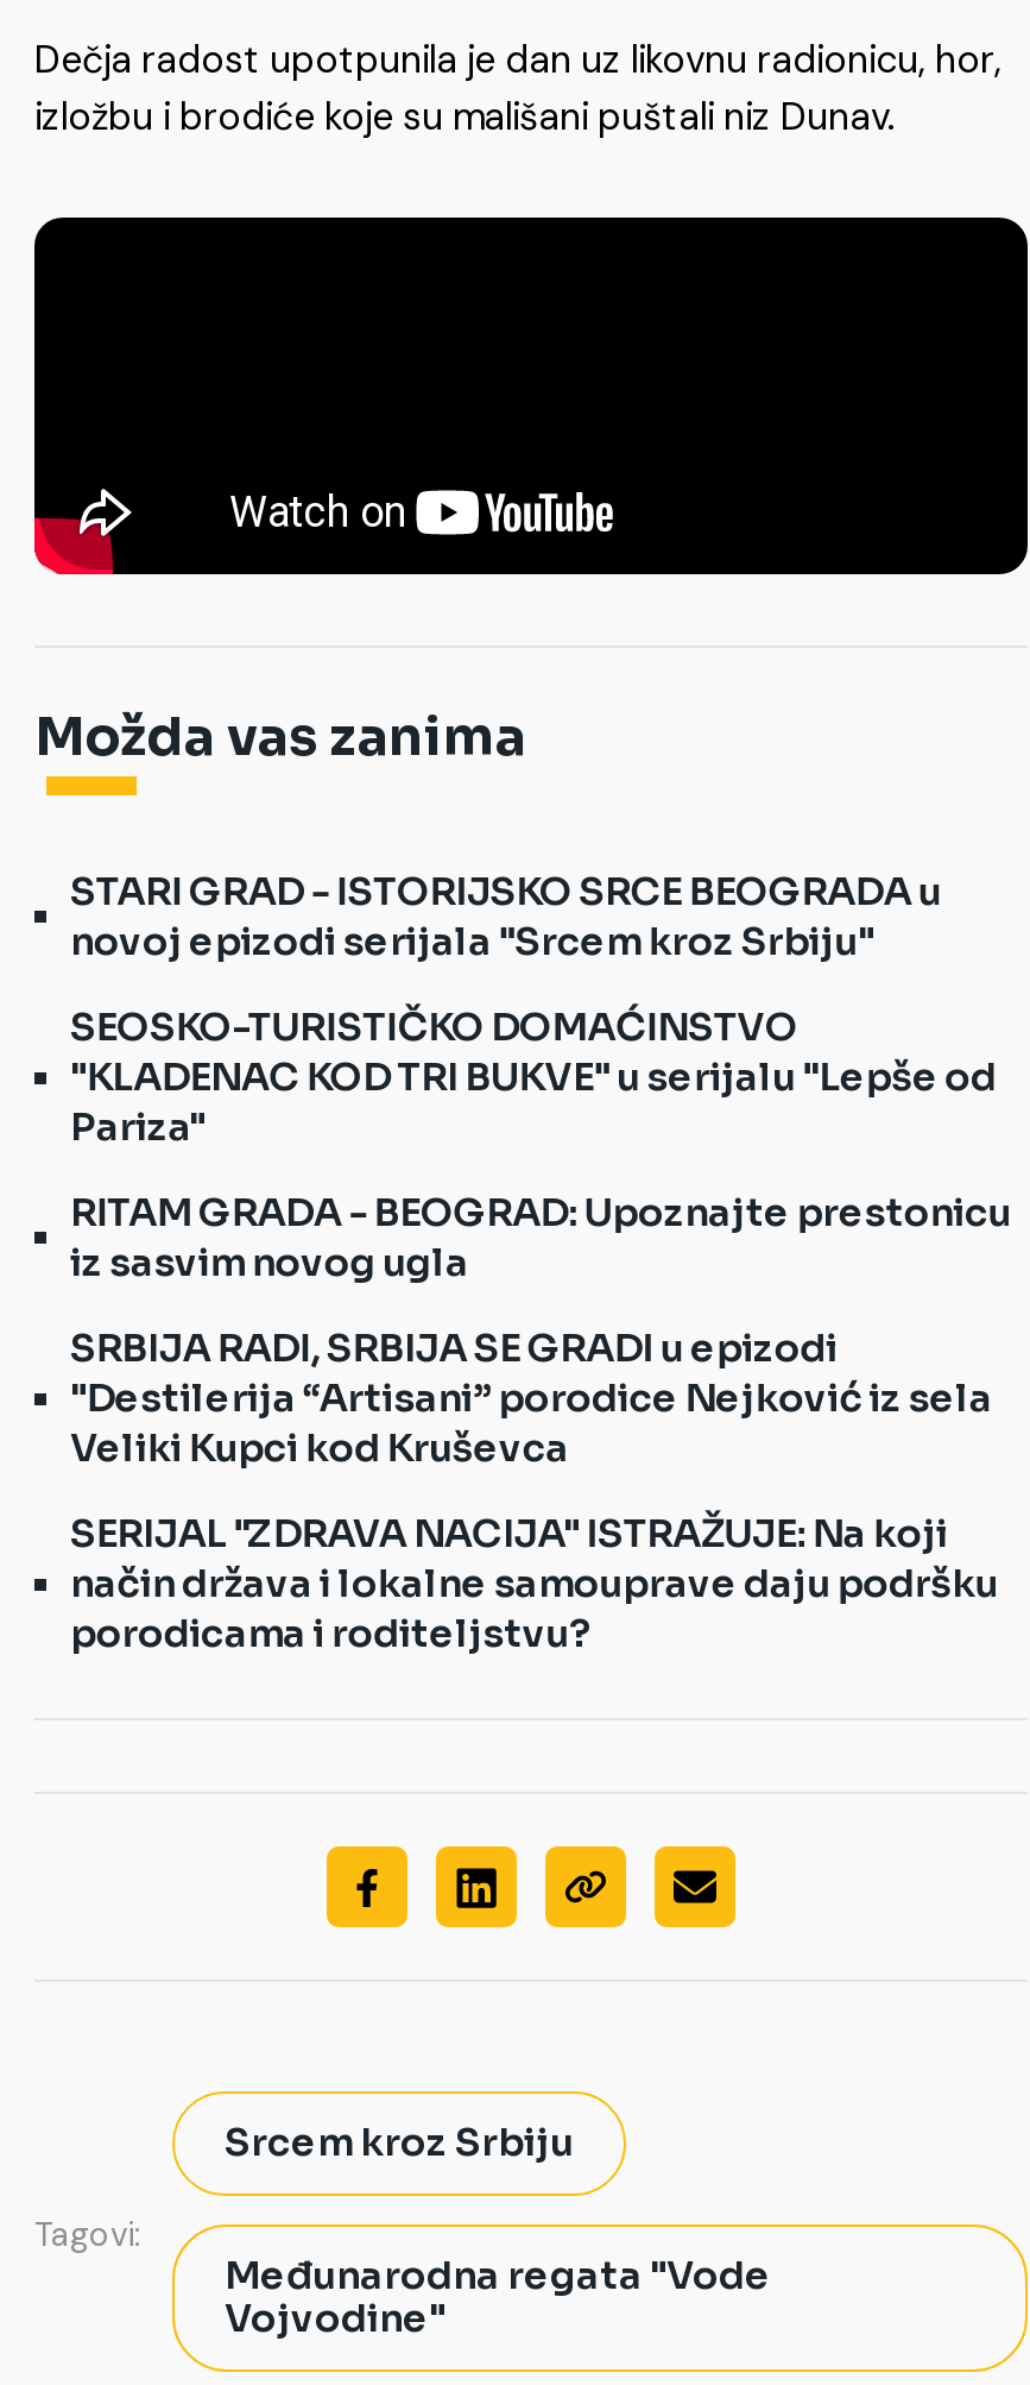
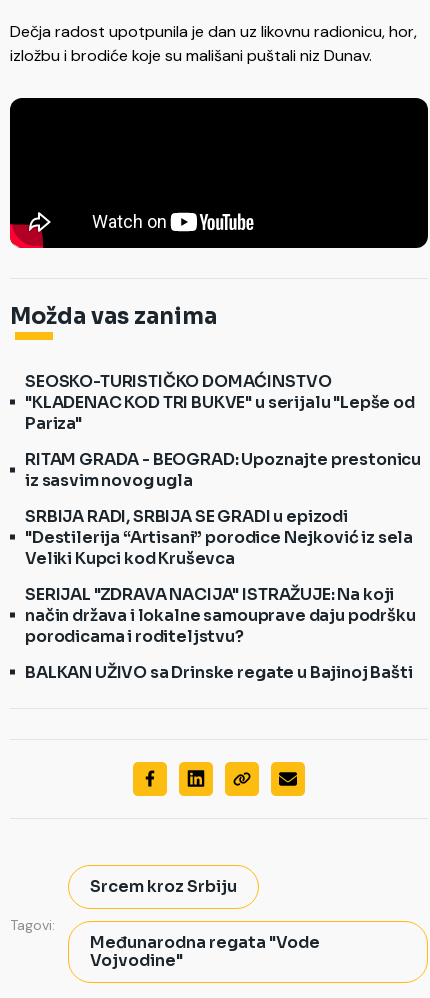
[70,867,942,967] STARI GRAD - ISTORIJSKO SRCE BEOGRADA u | novoj epizodi serijala "Srcem kroz Srbiju" -> none
moved [70,1003,1011,1659] -> [25,371,421,647]: SEOSKO-TURISTIČKO DOMAĆINSTVO | "KLADENAC KOD TRI BUKVE" u serijalu "Lepše od | Pariza" | ... | način država i lokalne samouprave daju podršku | porodicama i roditeljstvu?
none -> [25,662,413,683] BALKAN UŽIVO sa Drinske regate u Bajinoj Bašti

